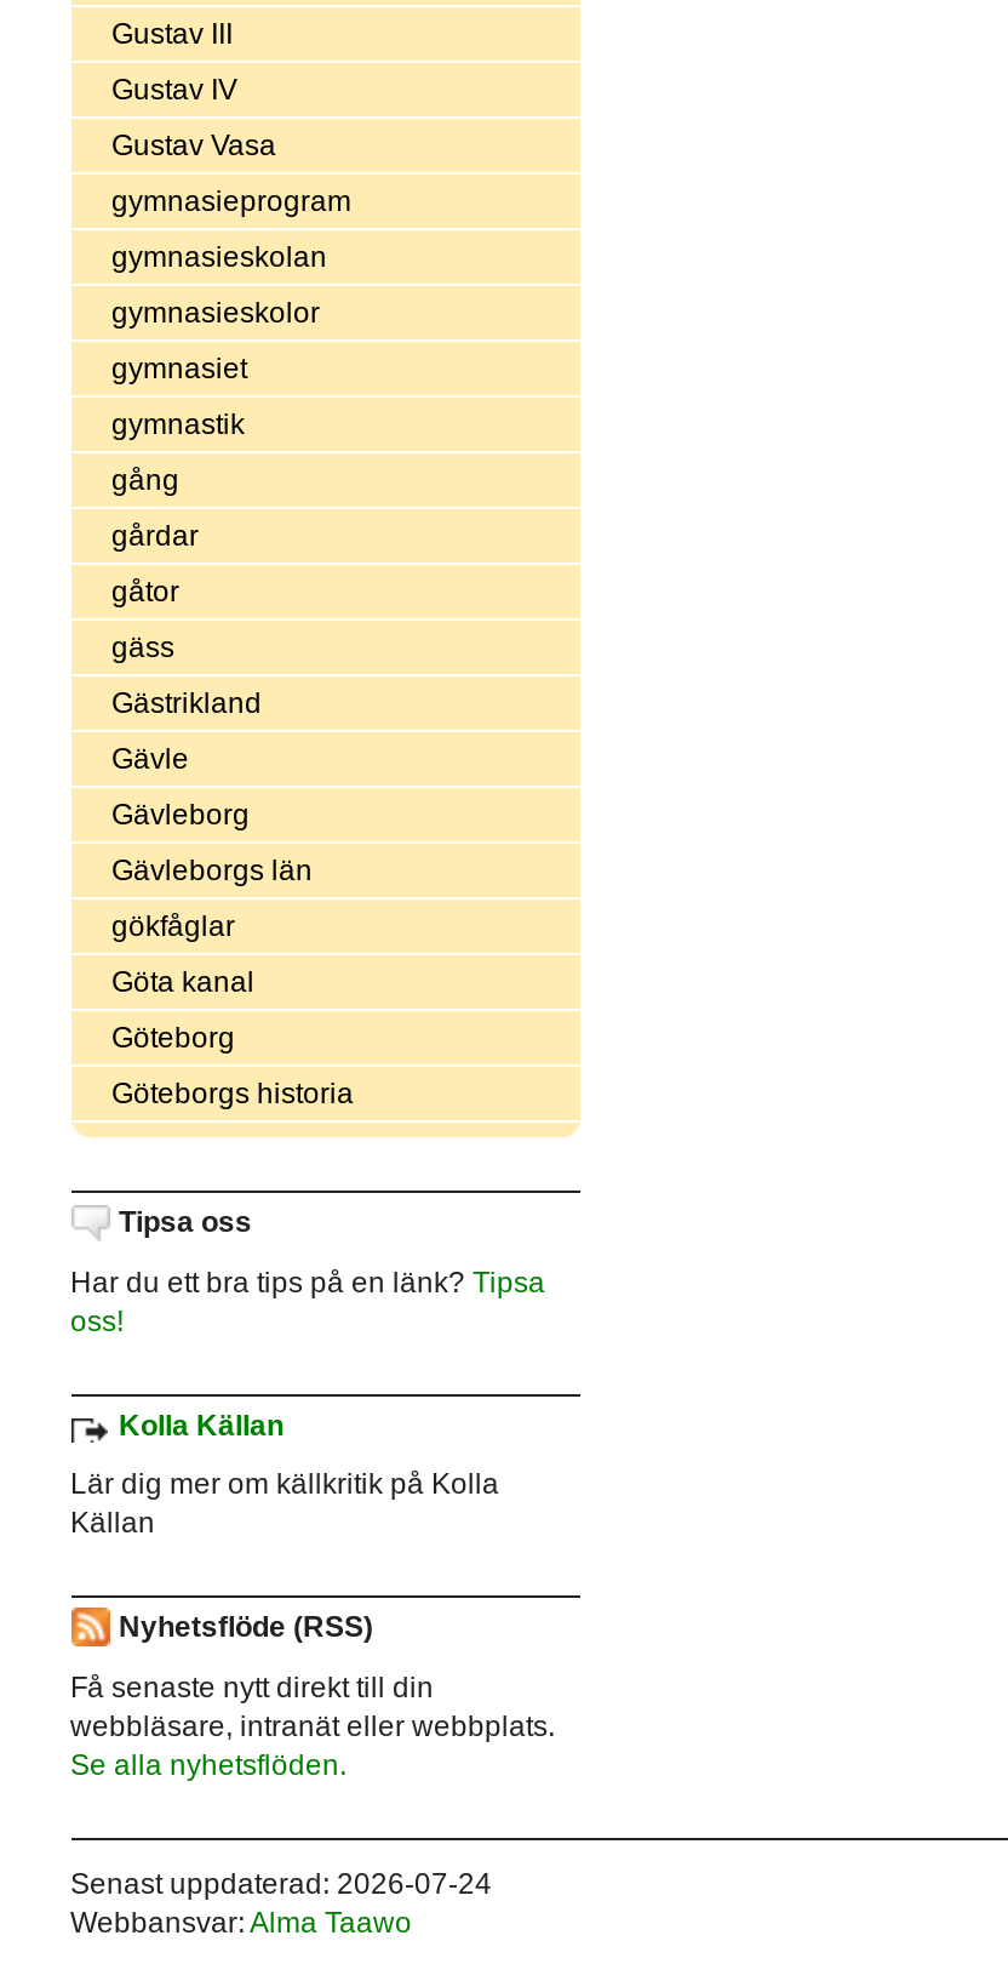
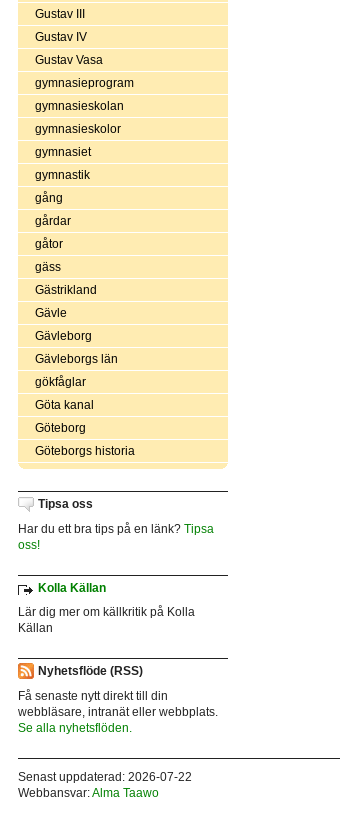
[70,1866,492,1900] Senast uppdaterad: 2026-07-24 -> [17,770,191,784] Senast uppdaterad: 2026-07-22

